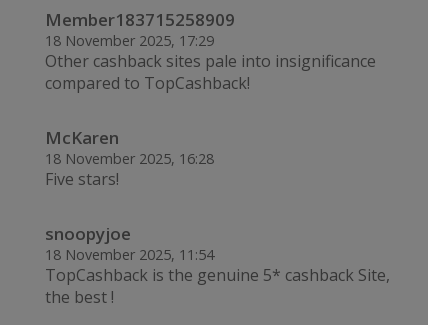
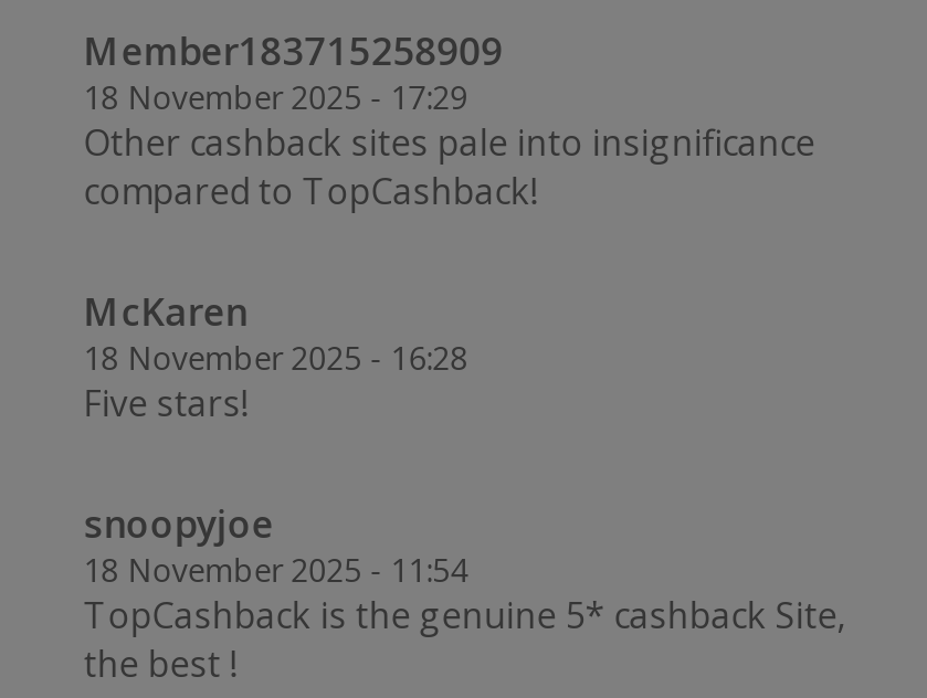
[45,31,214,50] 18 November 2025, 17:29 -> [84,77,468,119] 18 November 2025 - 17:29
[45,149,214,168] 18 November 2025, 16:28 -> [84,337,468,379] 18 November 2025 - 16:28
[45,245,214,264] 18 November 2025, 11:54 -> [84,549,468,591] 18 November 2025 - 11:54

